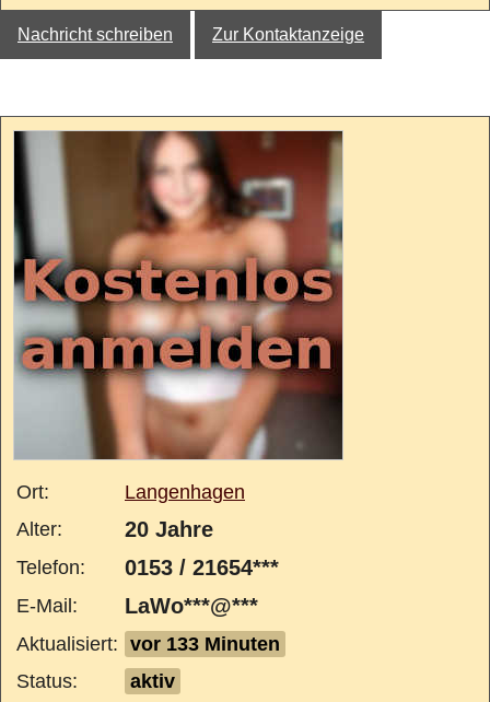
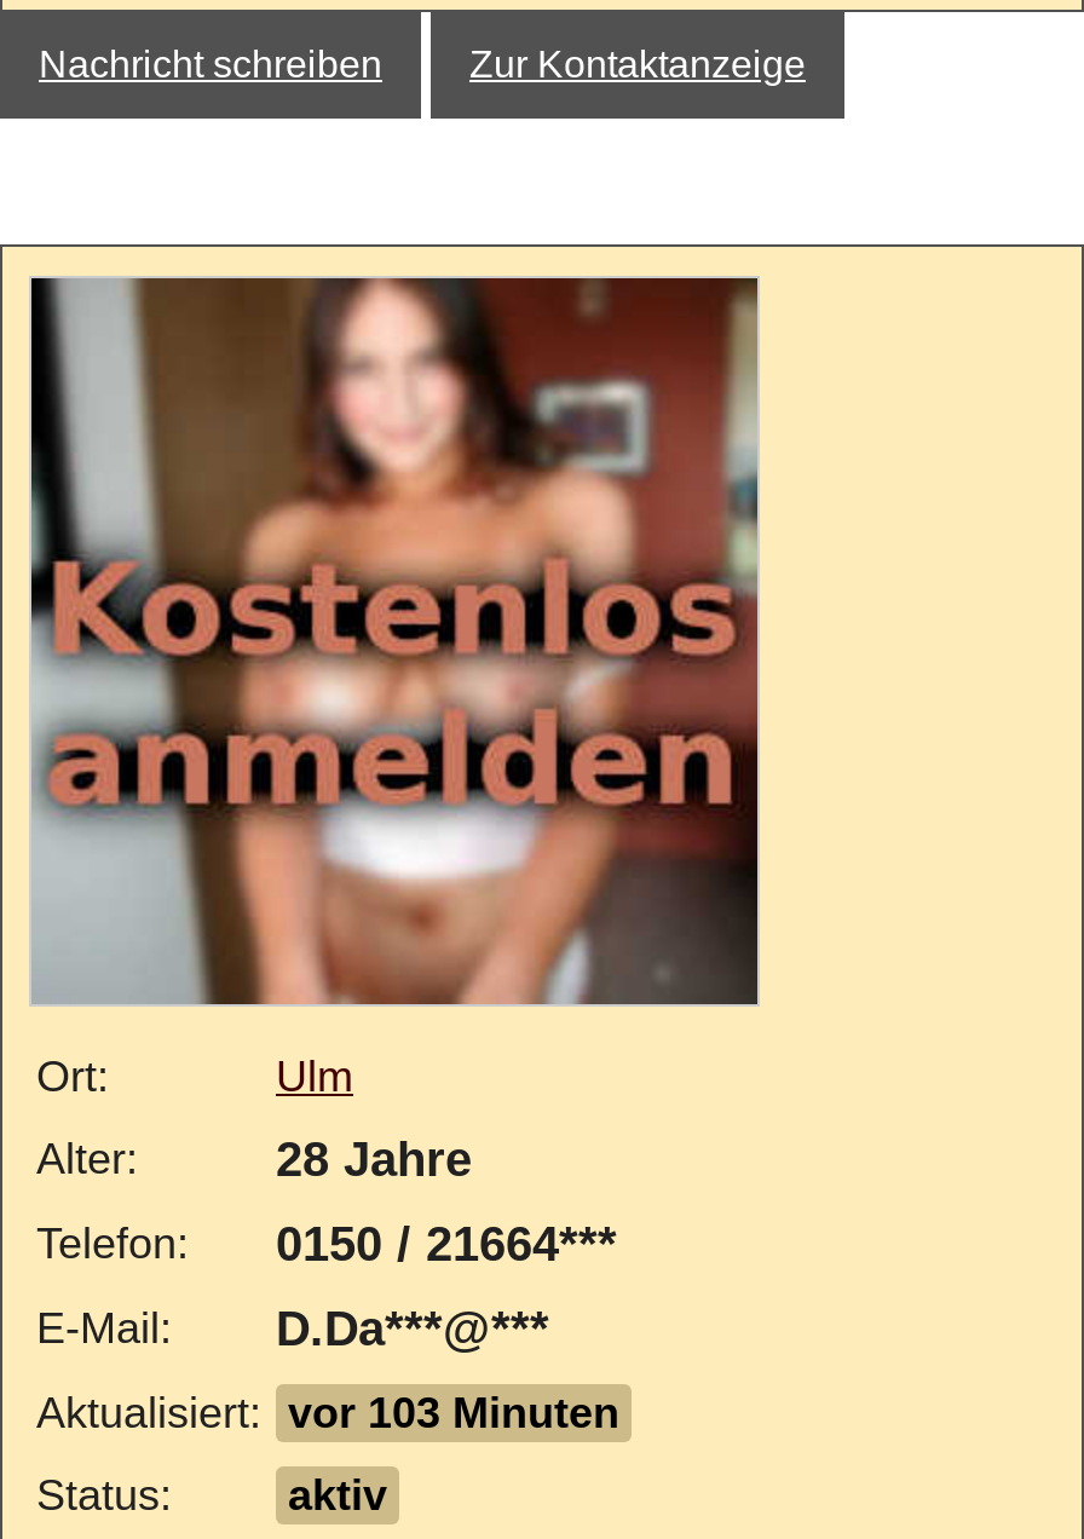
[125,481,245,503] Langenhagen -> [276,1053,353,1101] Ulm
[125,517,213,541] 20 Jahre -> [276,1132,472,1186] 28 Jahre
[16,555,279,580] Telefon: 0153 / 21654*** -> [36,1217,617,1270] Telefon: 0150 / 21664***
[125,594,258,618] LaWo***@*** -> [276,1302,549,1355] D.Da***@***
[16,633,280,655] Aktualisiert: vor 133 Minuten -> [36,1389,619,1437] Aktualisiert: vor 103 Minuten

